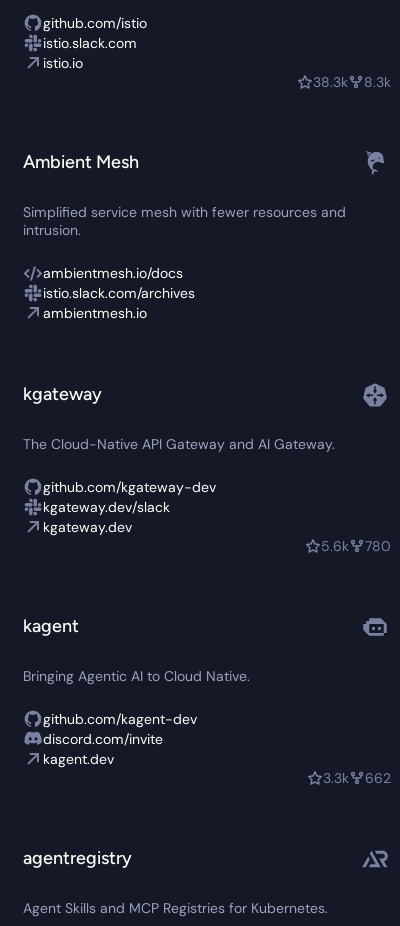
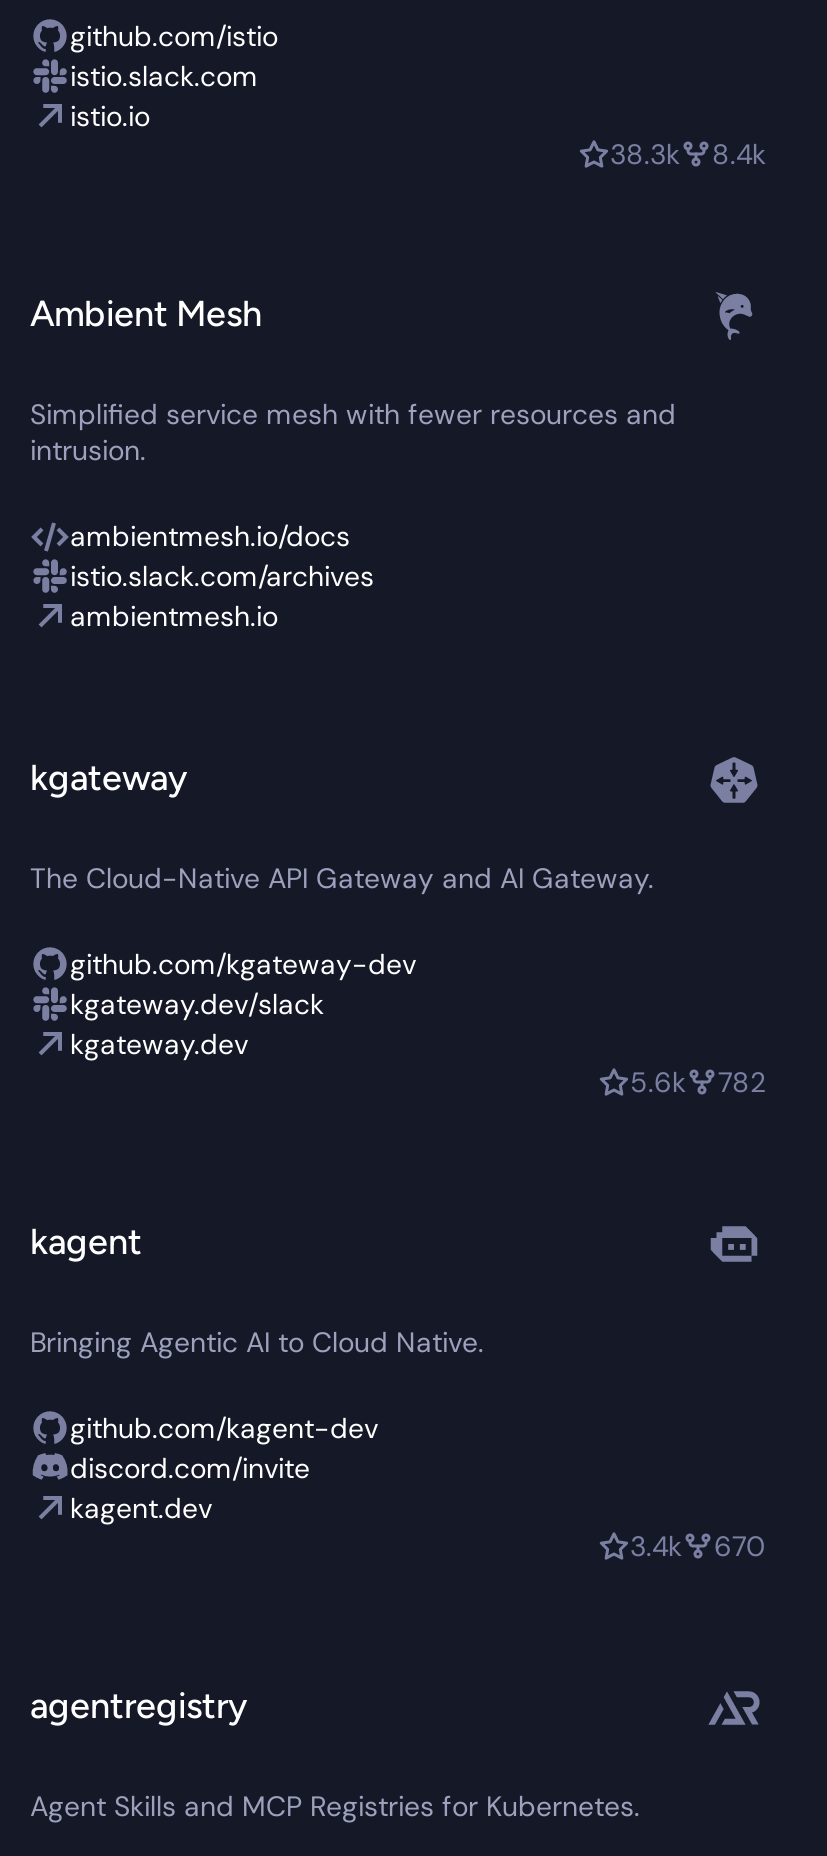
[313,72,391,90] 38.3k 8.3k -> [610,136,766,172] 38.3k 8.4k
[321,536,391,554] 5.6k 780 -> [630,1064,766,1100] 5.6k 782
[323,768,391,786] 3.3k | 662 -> [630,1528,766,1564] 3.4k | 670

